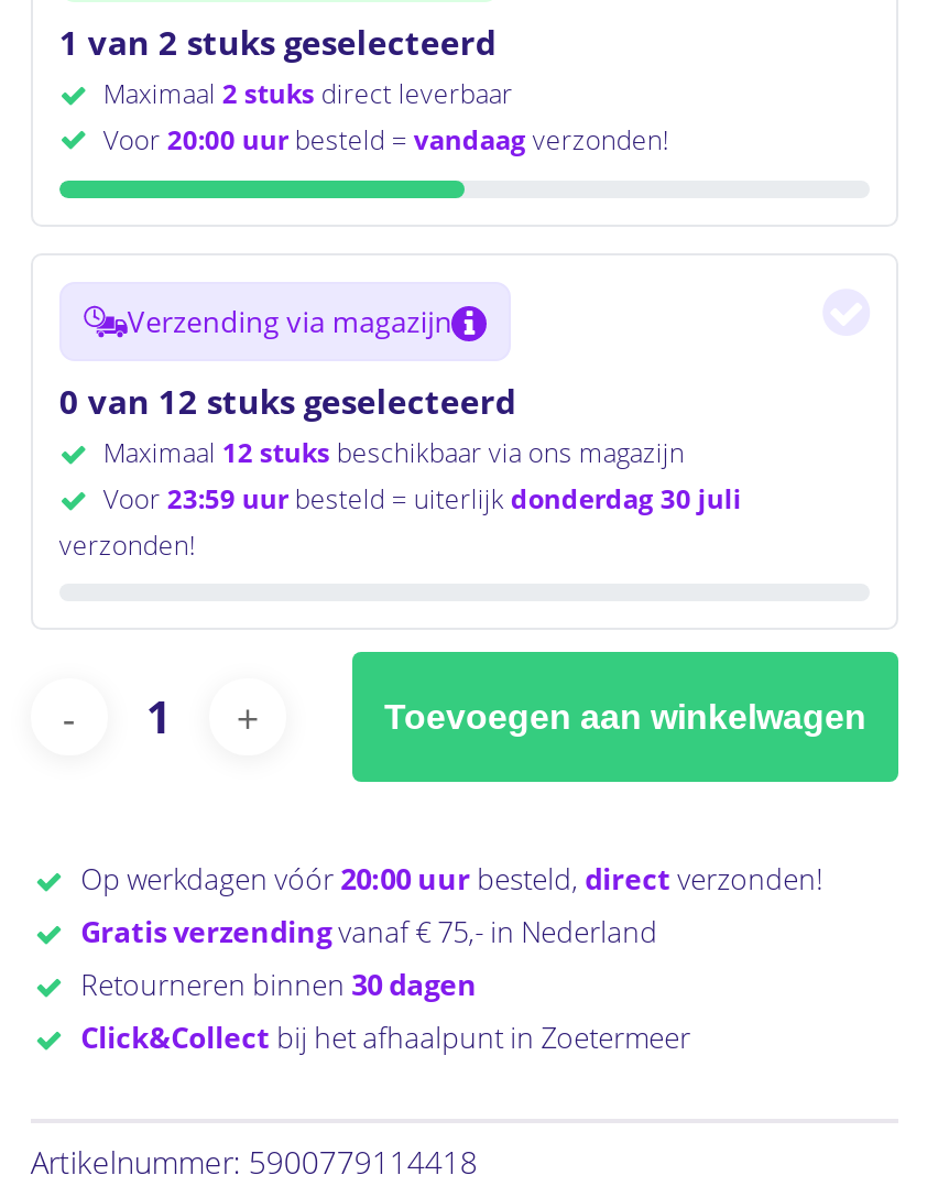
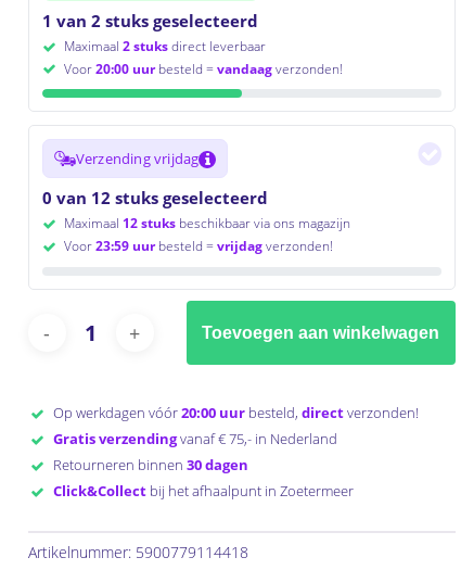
[127,302,452,341] Verzending via magazijn -> [76,149,199,168] Verzending vrijdag
[59,481,742,564] Voor 23:59 uur besteld = uiterlijk donderdag 30 juli | verzonden! -> [61,237,333,255] Voor 23:59 uur besteld = vrijdag verzonden!

